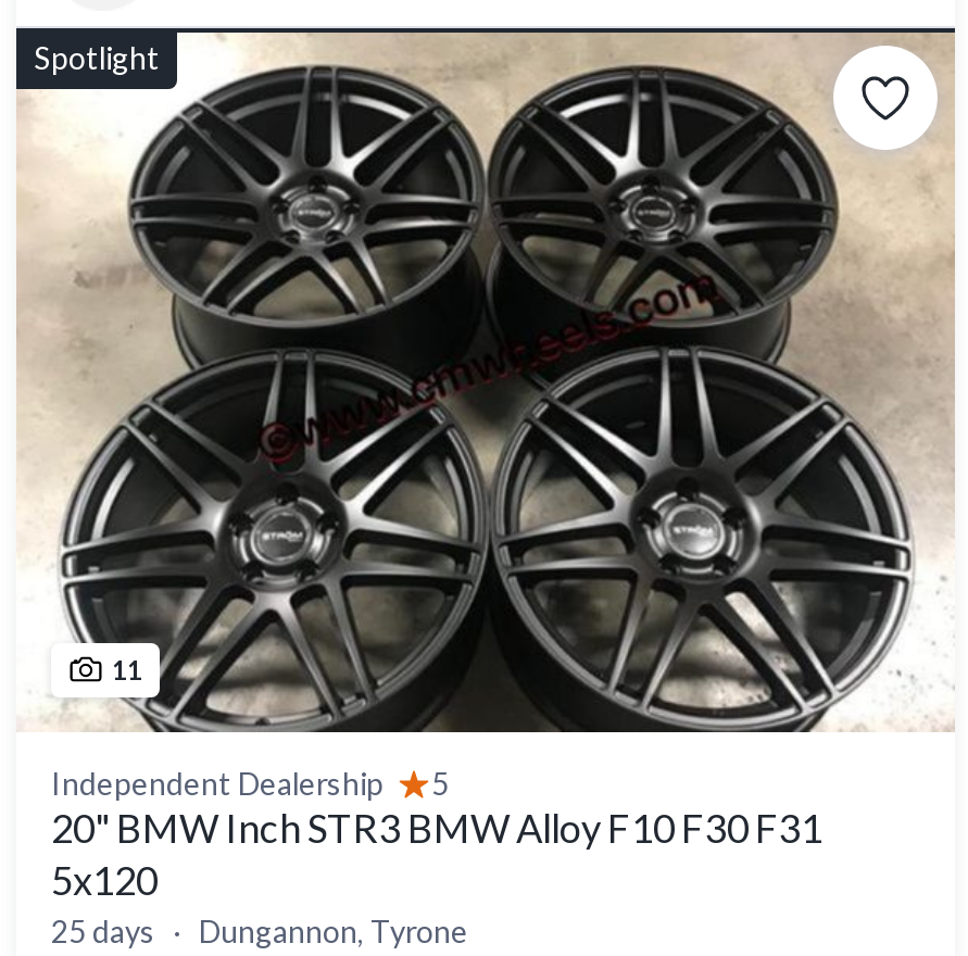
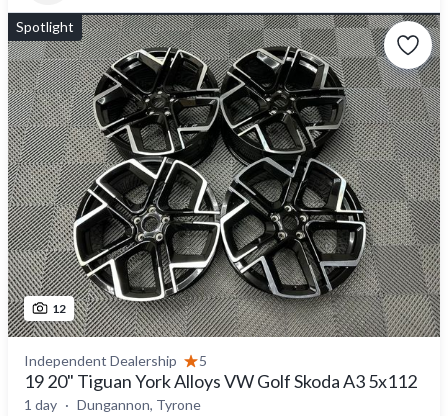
[16,33,955,732] [image] | 11 -> [7,14,441,338] [image] | 12
[51,804,822,949] 20" BMW Inch STR3 BMW Alloy F10 F30 F31 | 5x120 | 25 days -> [24,370,417,413] 19 20" Tiguan York Alloys VW Golf Skoda A3 5x112 | 1 day

